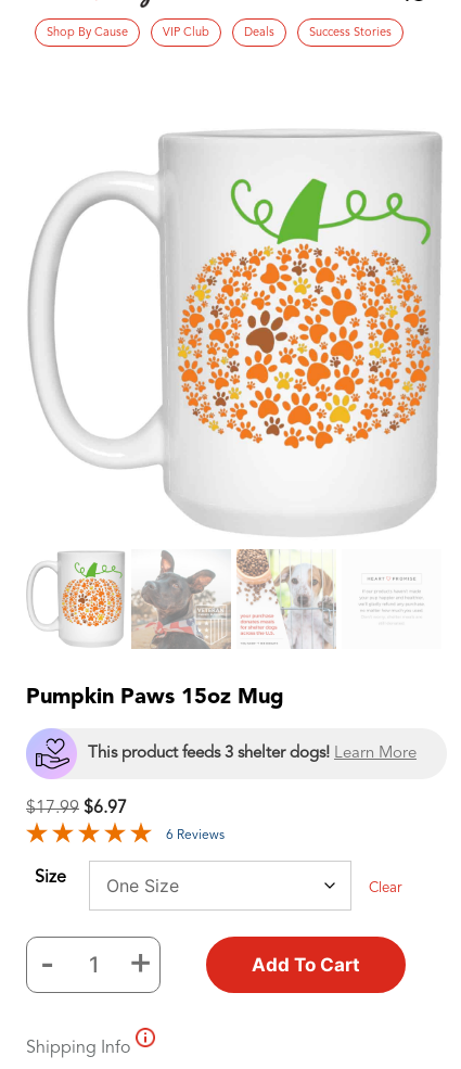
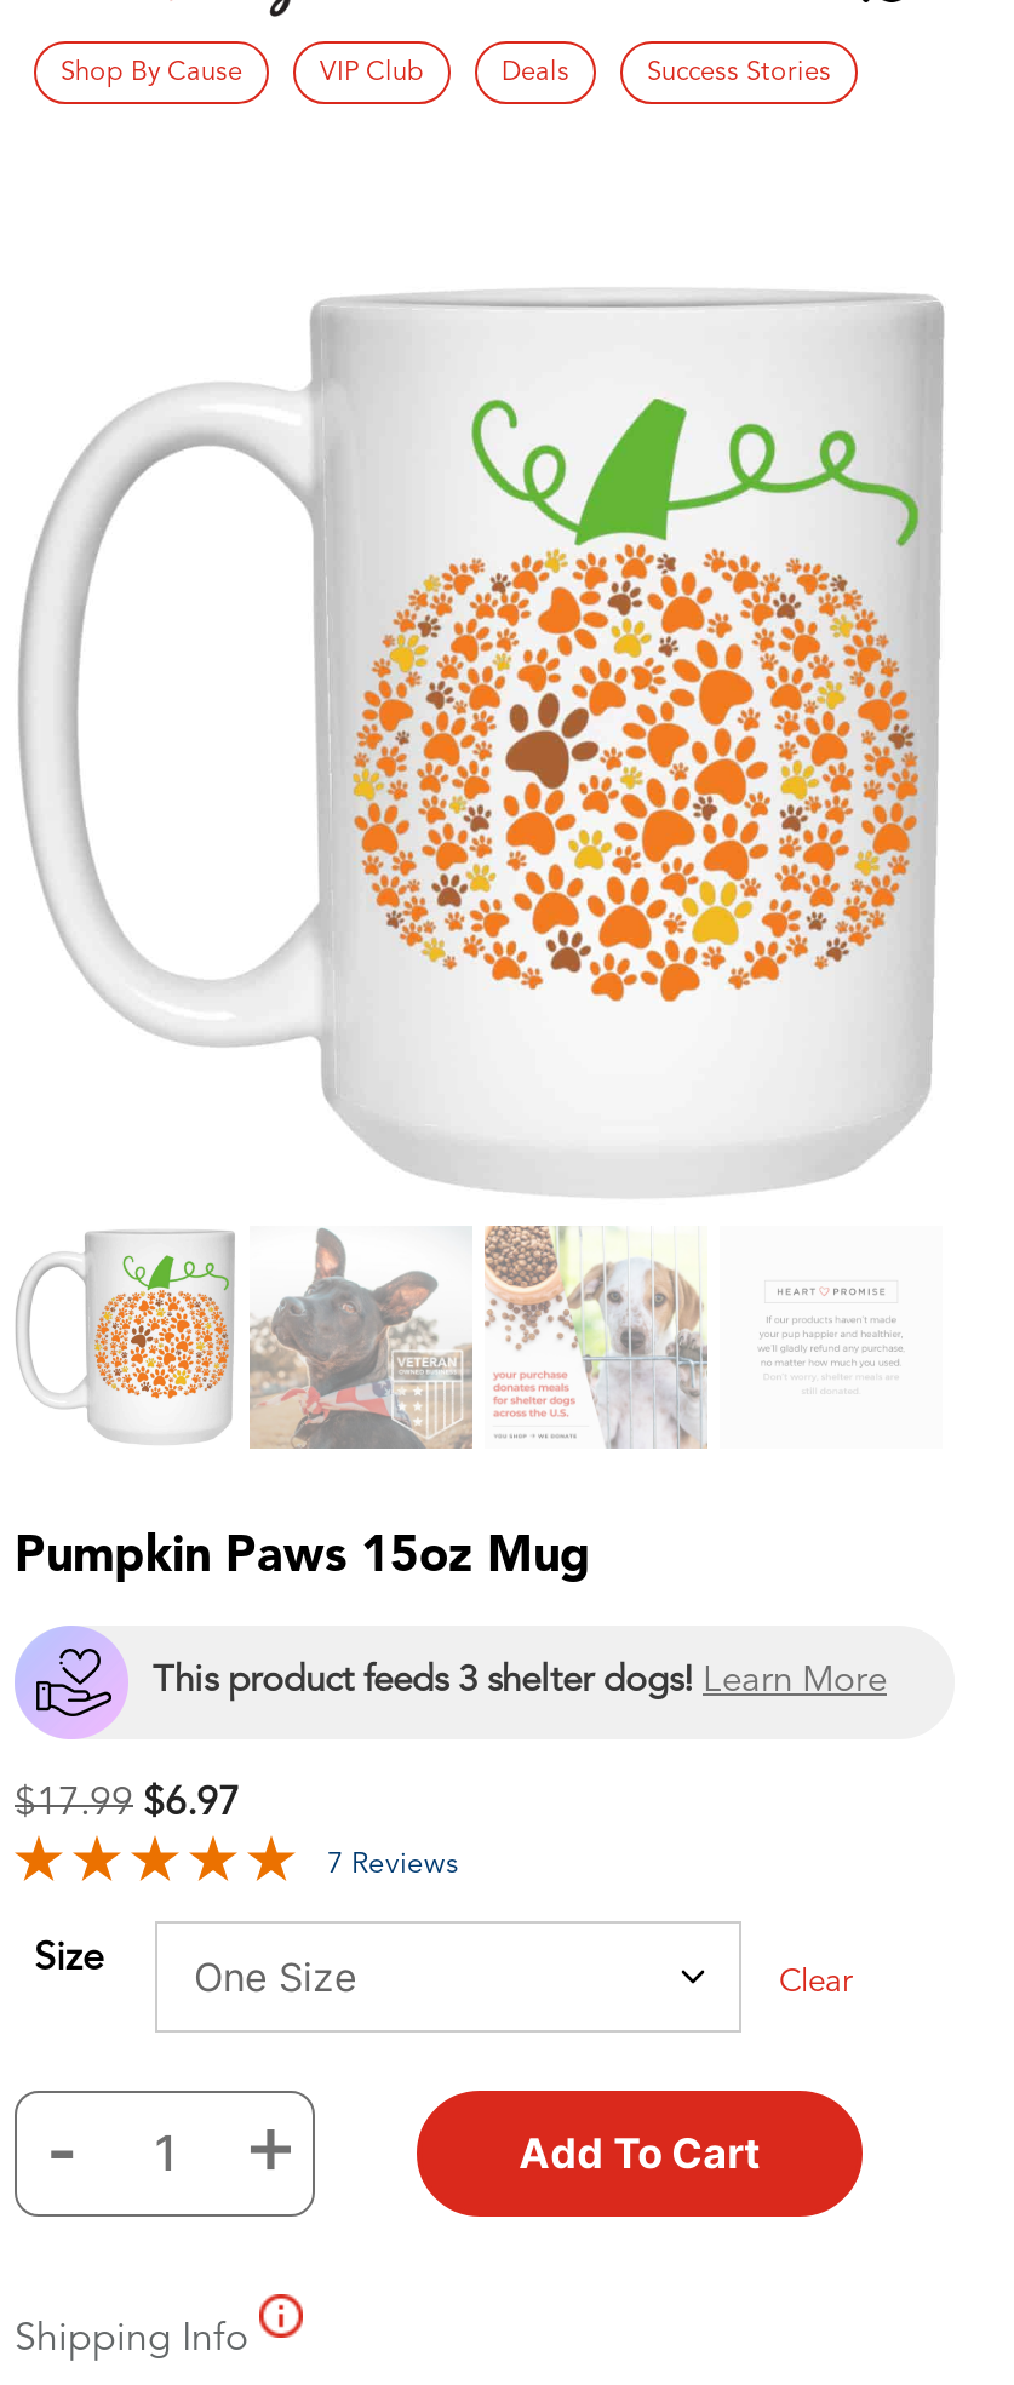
[166,829,225,842] 6 Reviews -> [327,1851,458,1880] 7 Reviews

